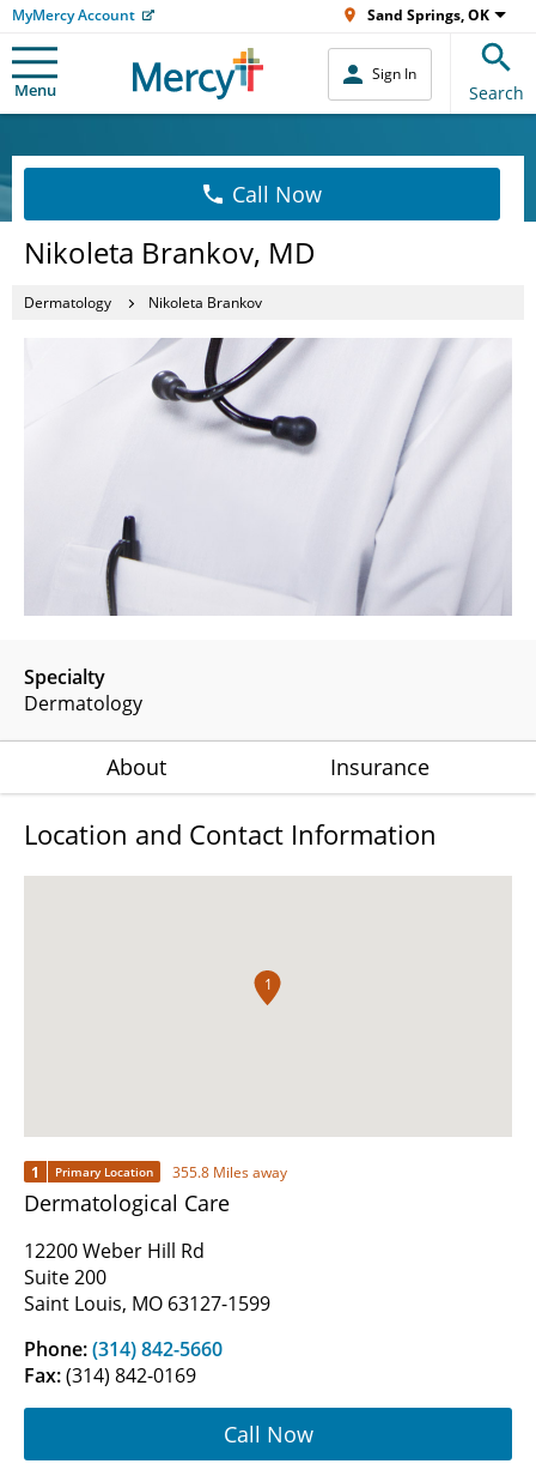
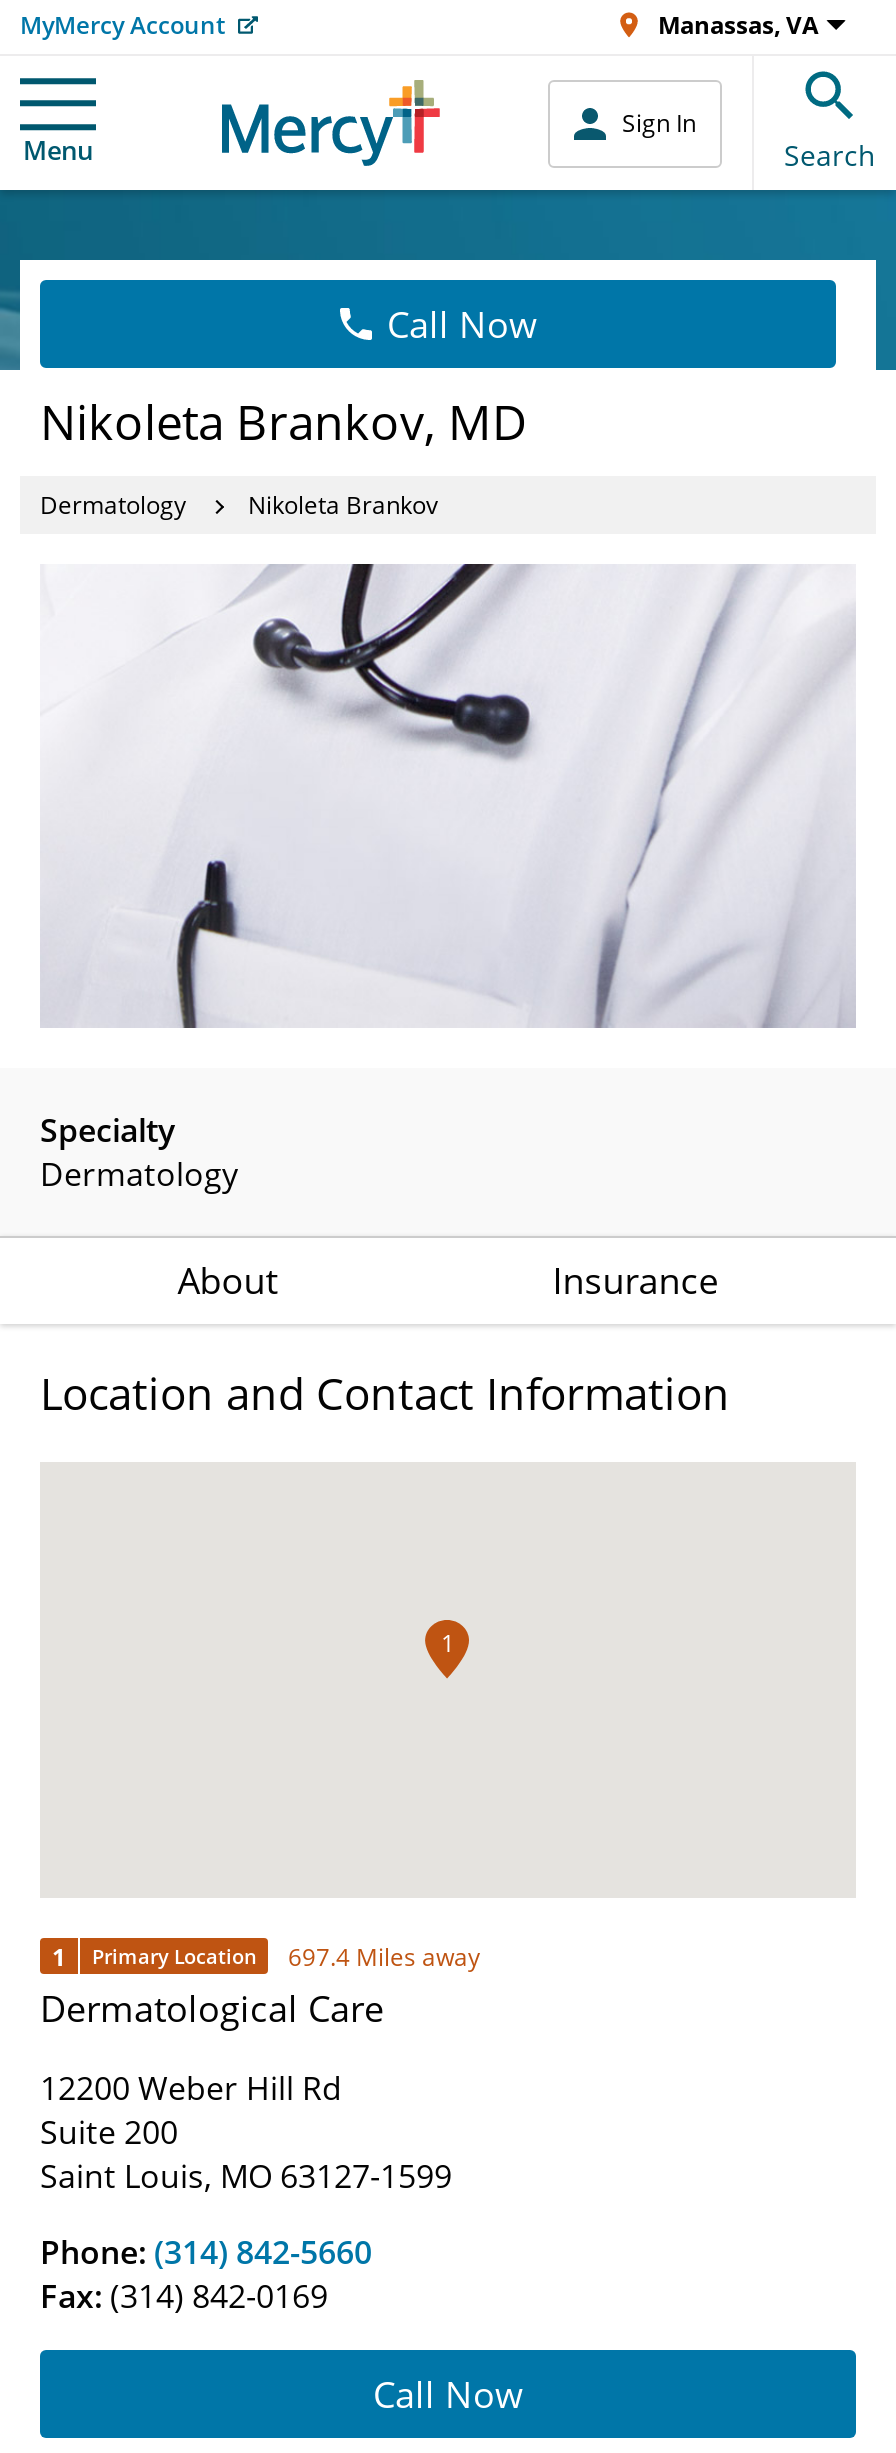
[367,5,489,25] Sand Springs, OK -> [658,8,818,42] Manassas, VA
[31,1162,287,1182] 1 Primary Location 355.8 Miles away -> [52,1939,480,1973] 1 Primary Location 697.4 Miles away

